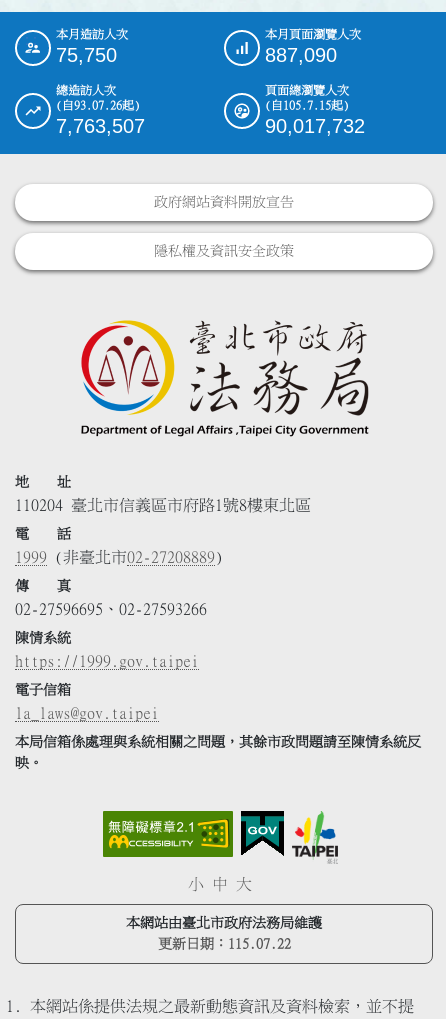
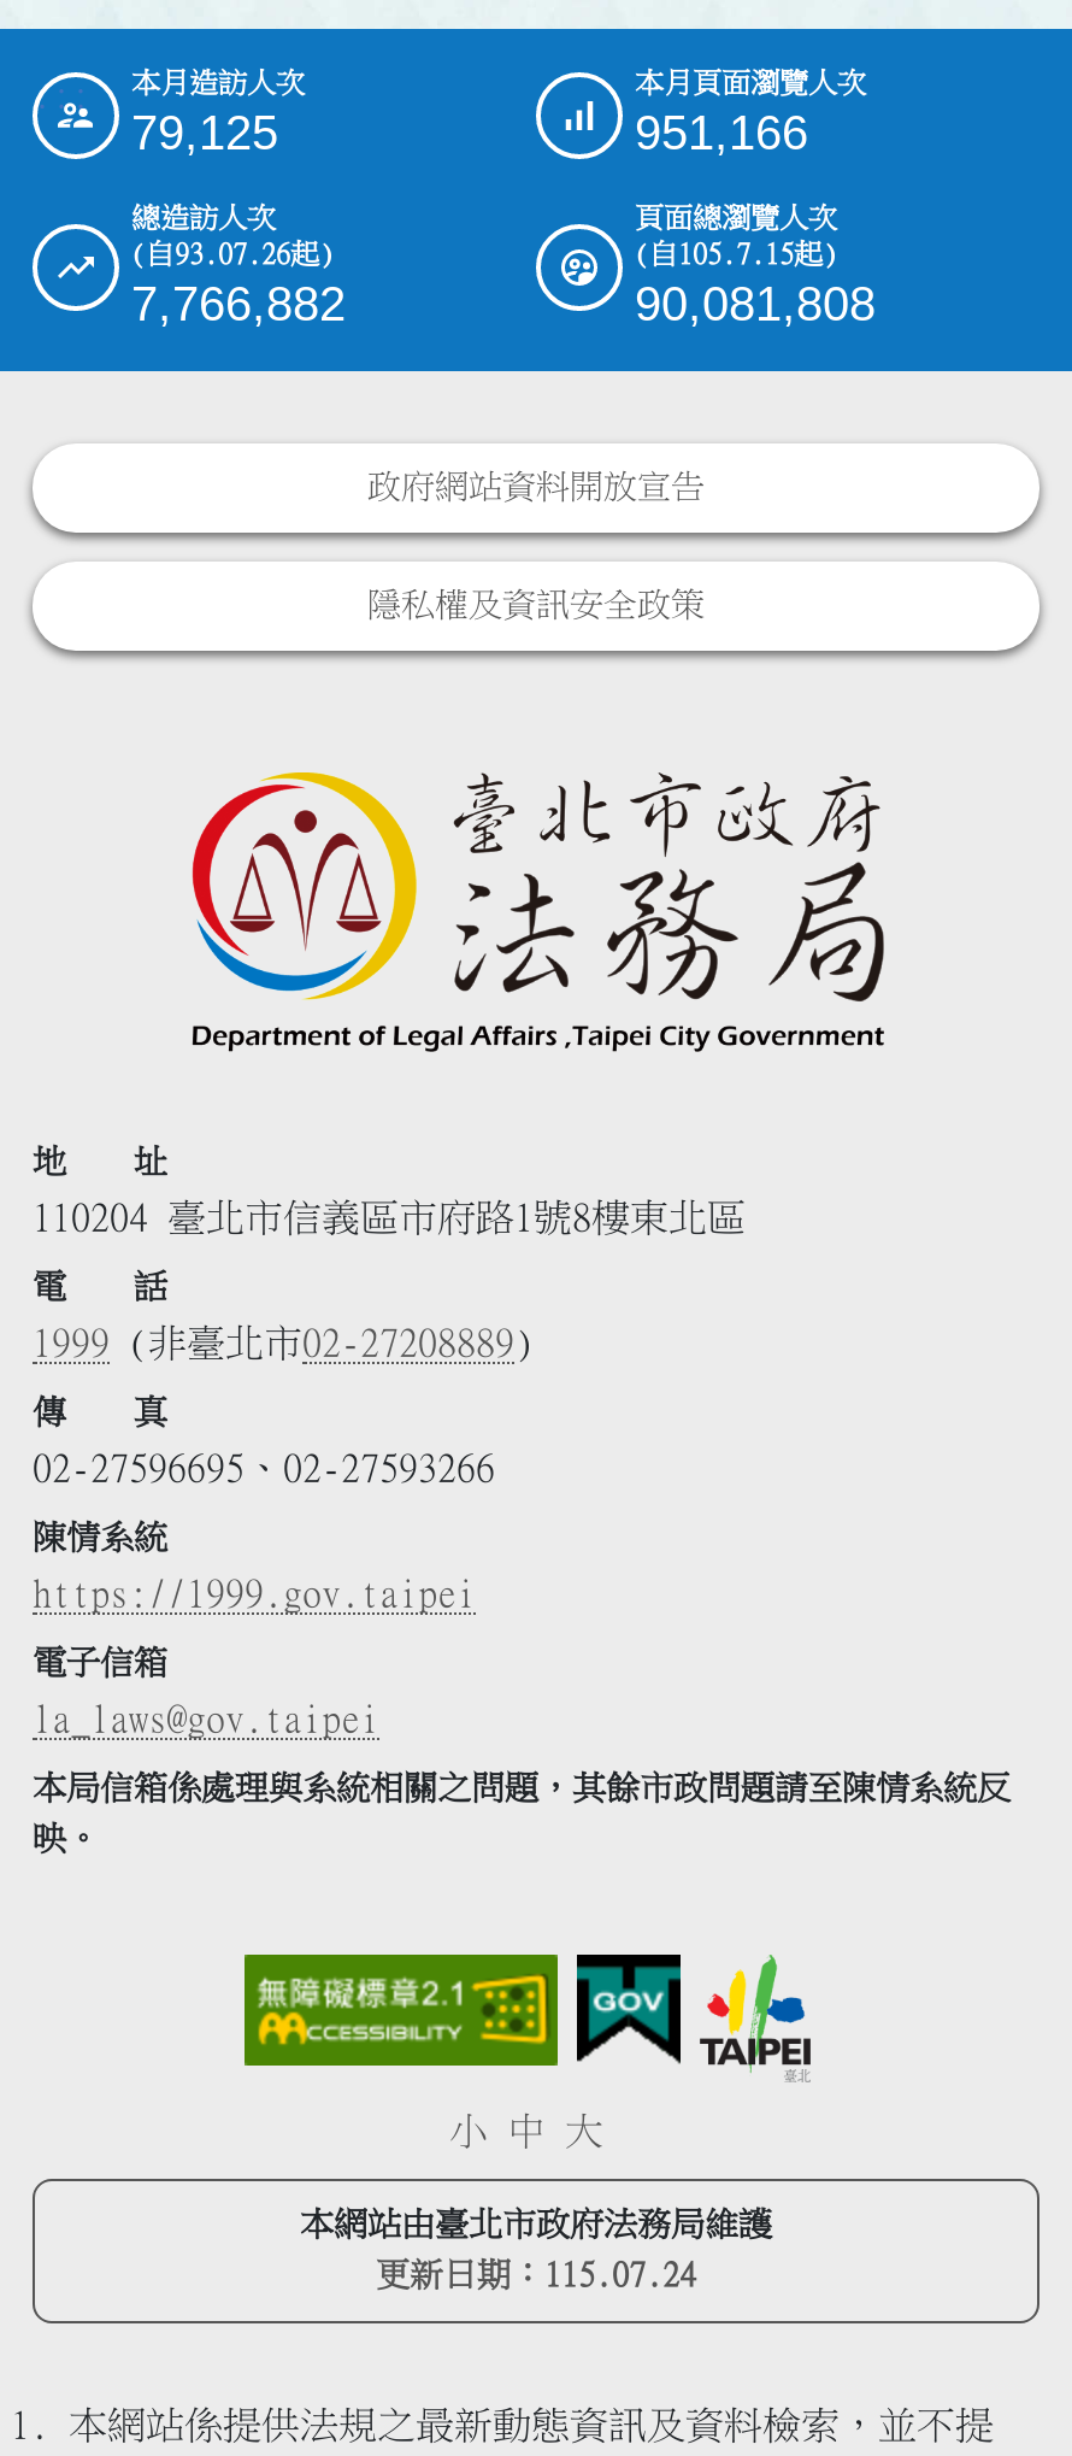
[56,44,117,66] 75,750 -> [131,107,278,160] 79,125
[265,44,337,66] 887,090 -> [635,107,808,160] 951,166
[56,115,145,137] 7,763,507 -> [131,278,346,331] 7,766,882
[265,115,365,137] 90,017,732 -> [635,278,876,331] 90,081,808
[157,936,290,950] 更新日期：115.07.22 -> [376,2257,696,2291] 更新日期：115.07.24

